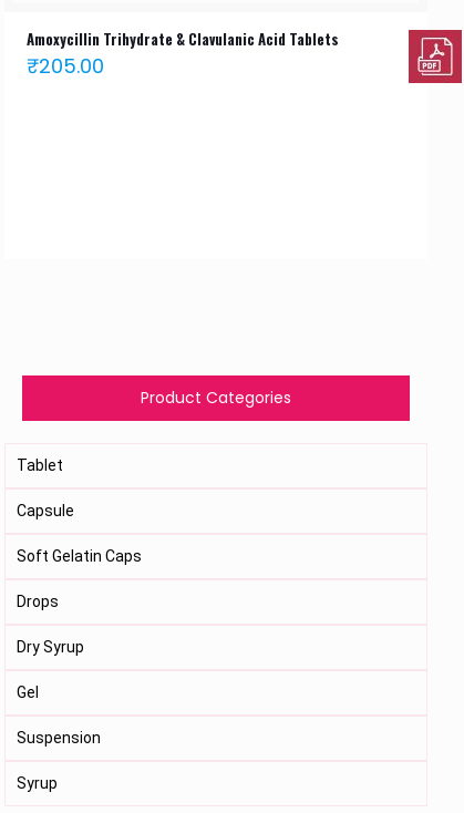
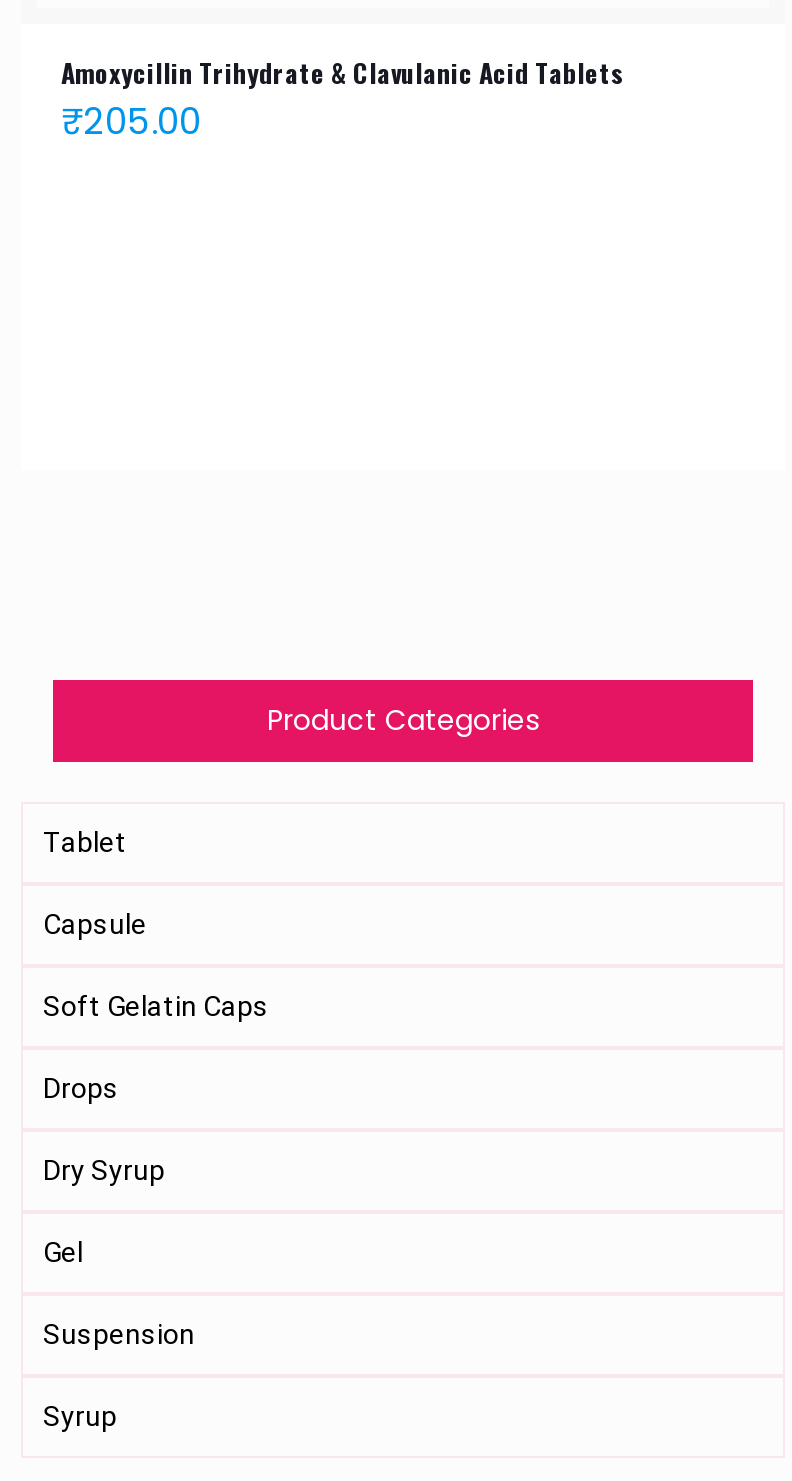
[408,29,461,84] [image] -> none

